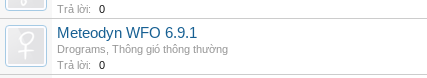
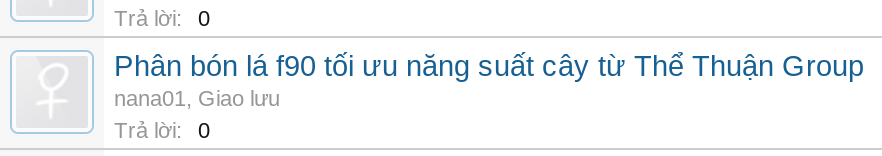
[57,25,228,55] Meteodyn WFO 6.9.1 | Drograms, Thông gió thông thường -> [114,50,864,110] Phân bón lá f90 tối ưu năng suất cây từ Thể Thuận Group | nana01, Giao lưu

